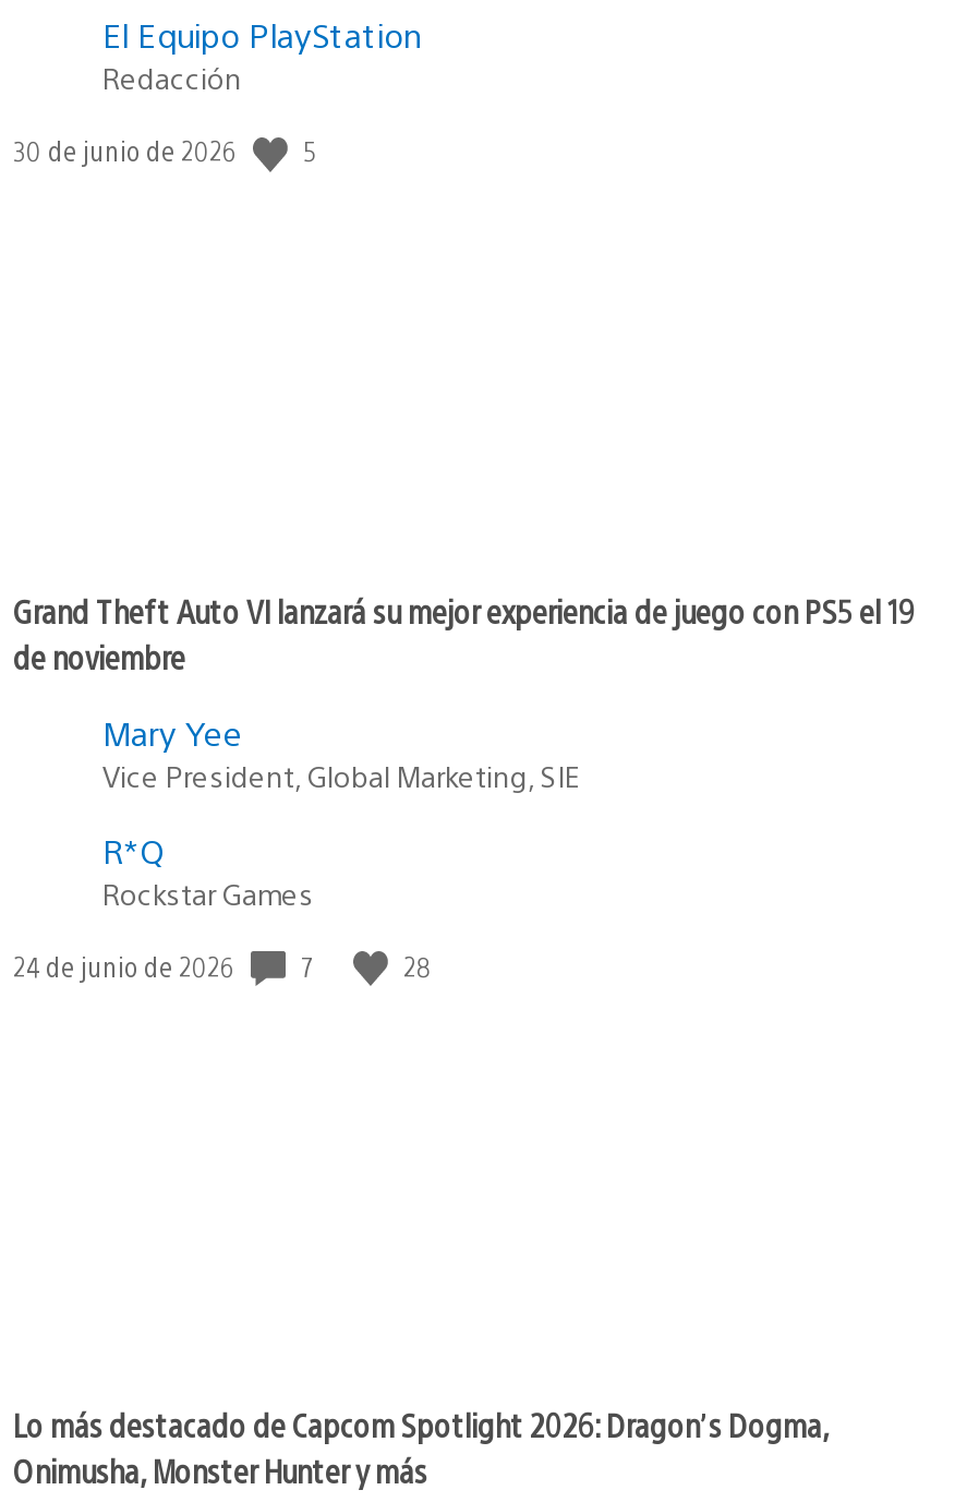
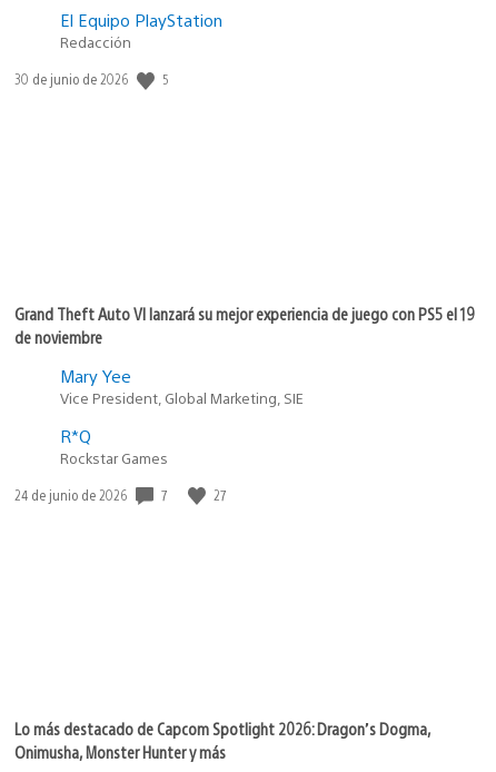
[403,946,430,983] 28 -> [214,485,226,504] 27

